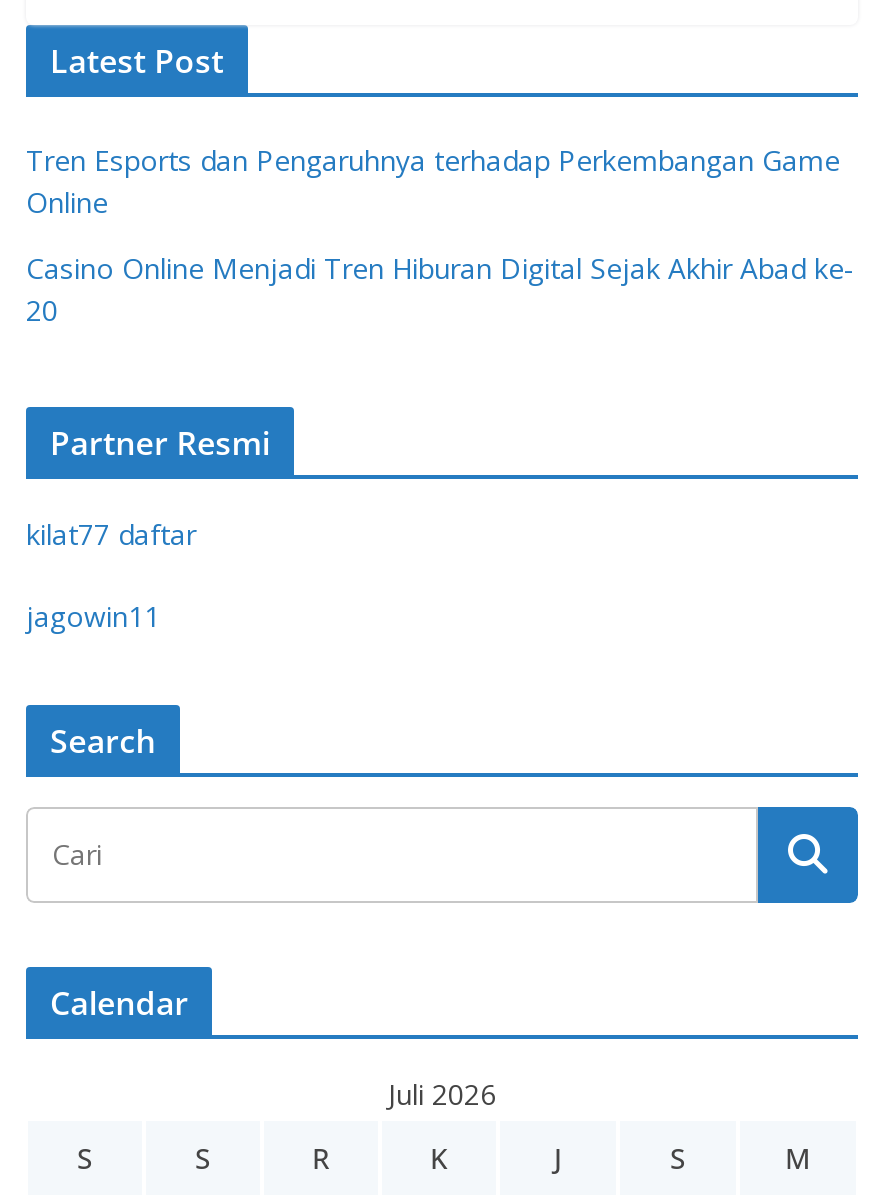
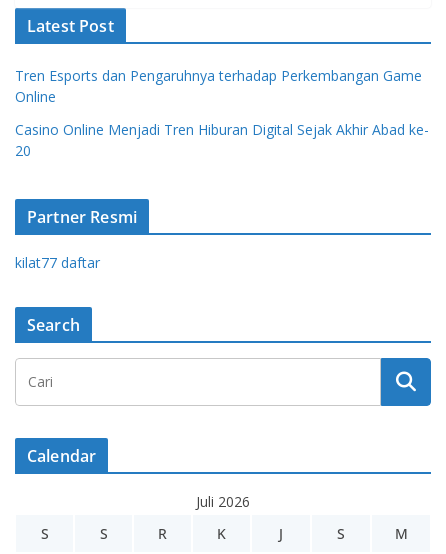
[26,597,160,635] jagowin11 -> none

